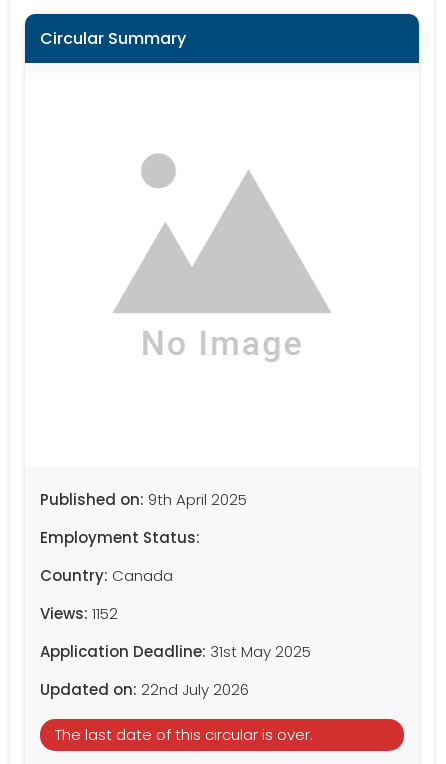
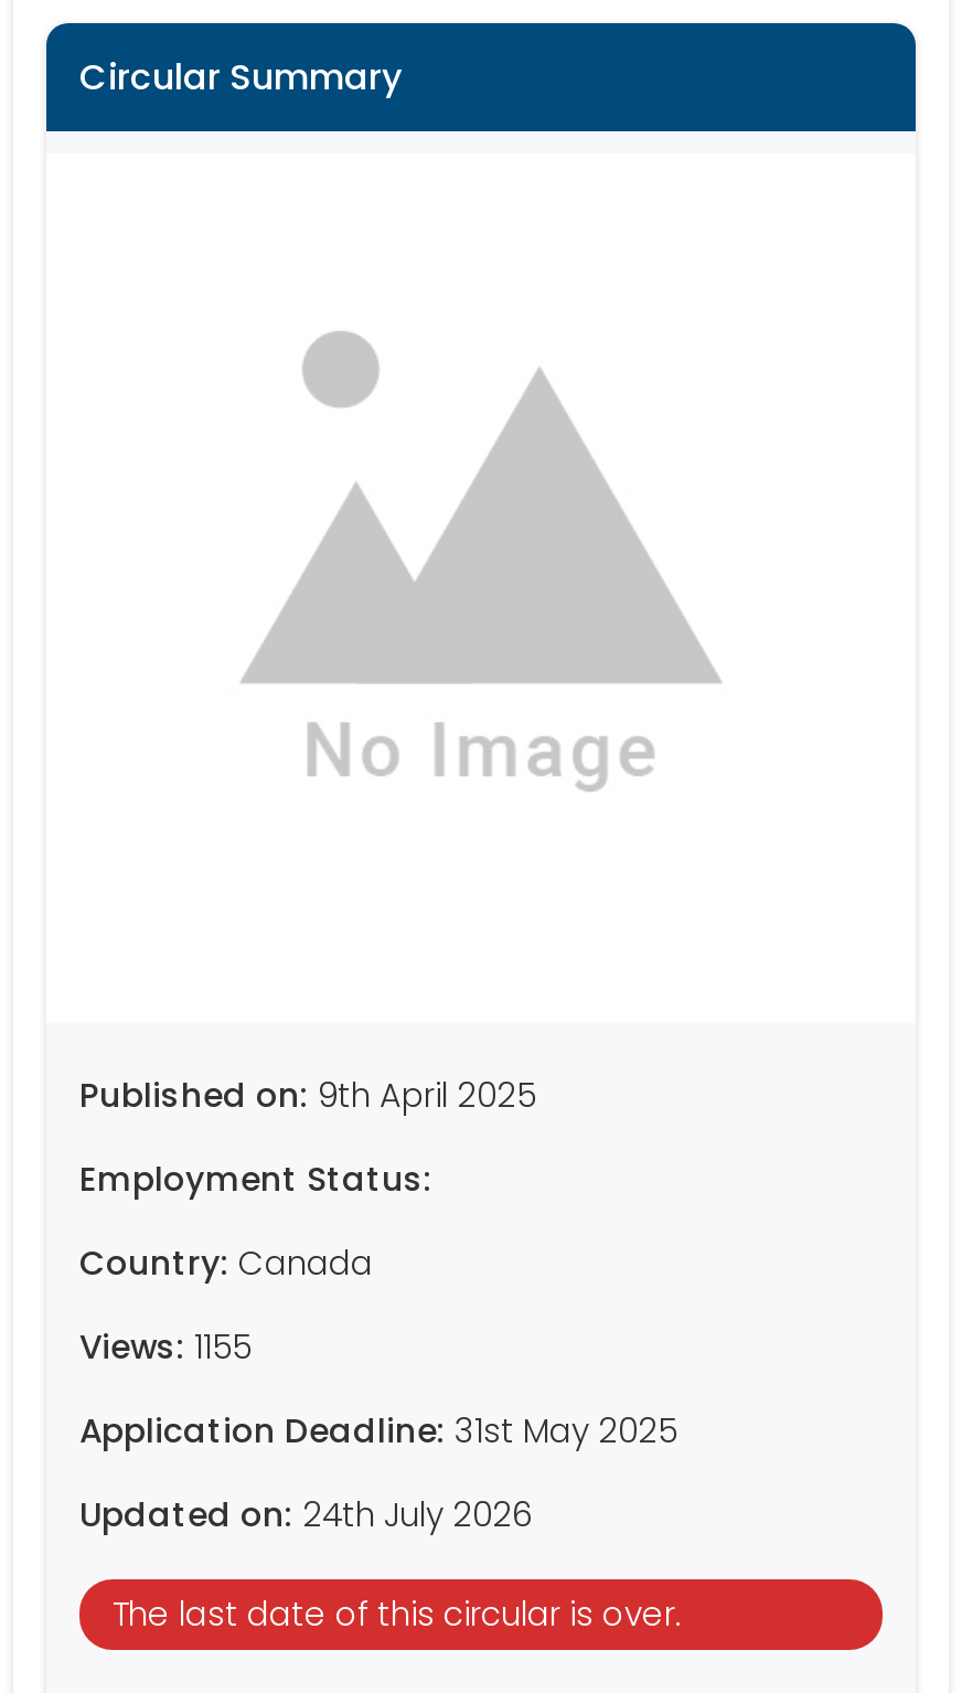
[40,603,118,624] Views: 1152 -> [79,1323,252,1370] Views: 1155
[40,679,249,700] Updated on: 22nd July 2026 -> [79,1491,532,1537] Updated on: 24th July 2026

